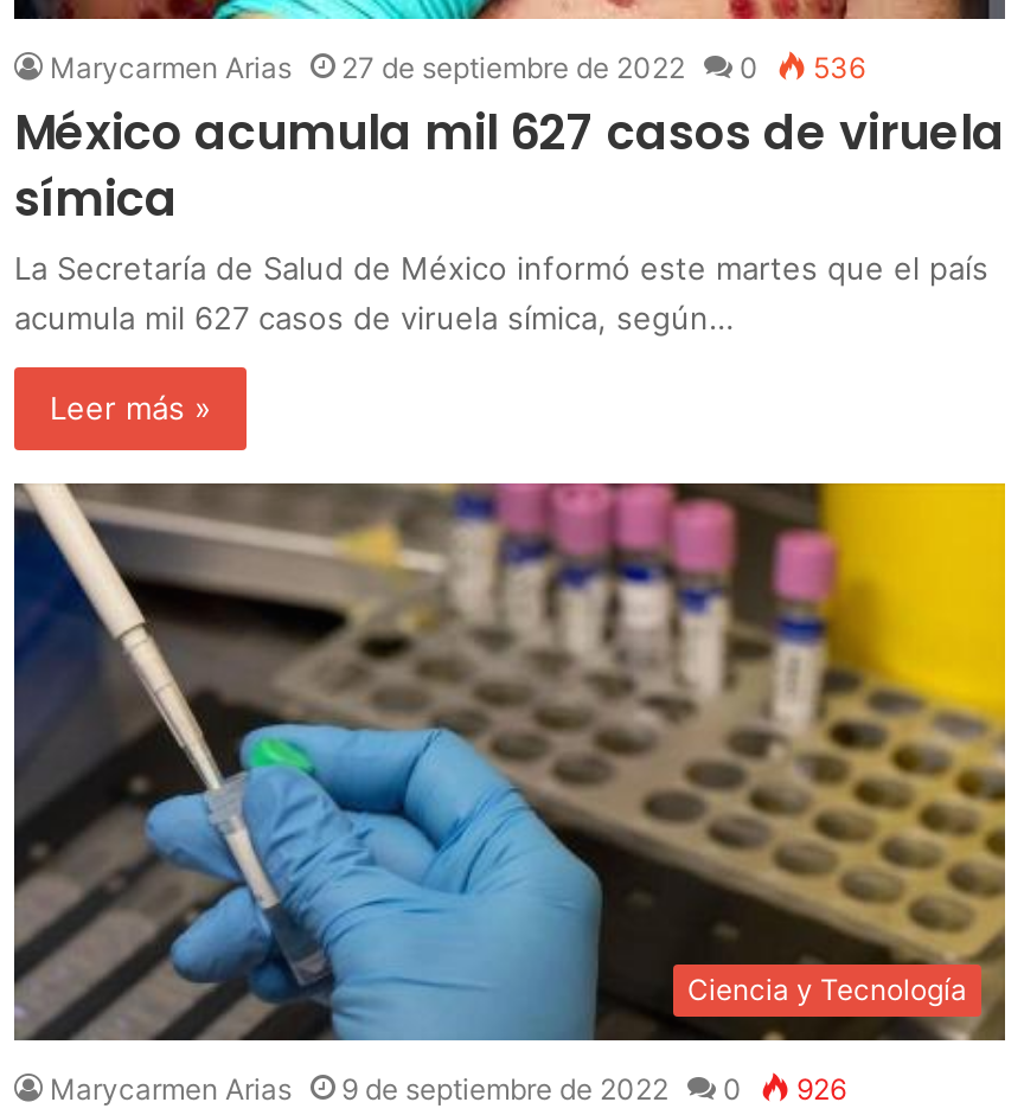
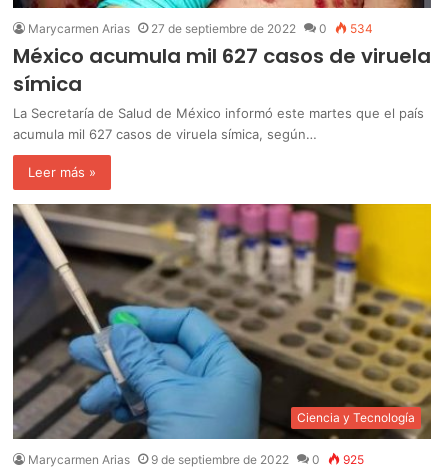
[50,49,865,84] Marycarmen Arias 27 de septiembre de 2022 0 536 -> [28,20,373,35] Marycarmen Arias 27 de septiembre de 2022 0 534
[50,1070,846,1106] Marycarmen Arias 9 de septiembre de 2022 0 926 -> [28,452,364,467] Marycarmen Arias 9 de septiembre de 2022 0 925

